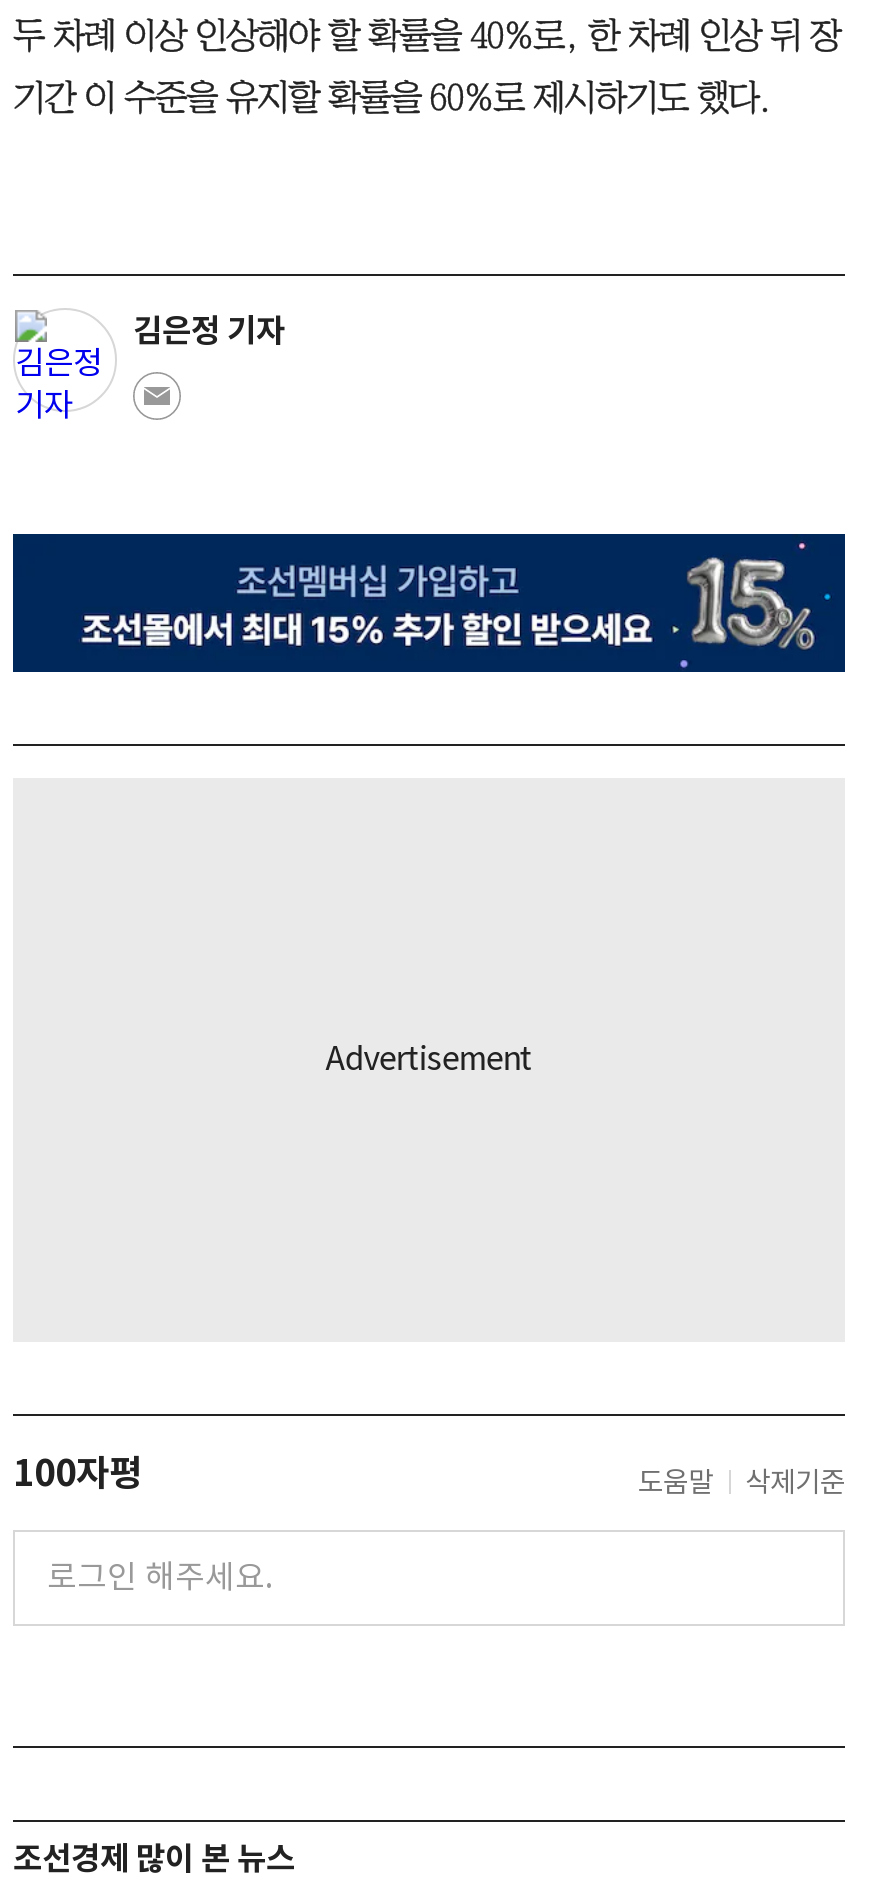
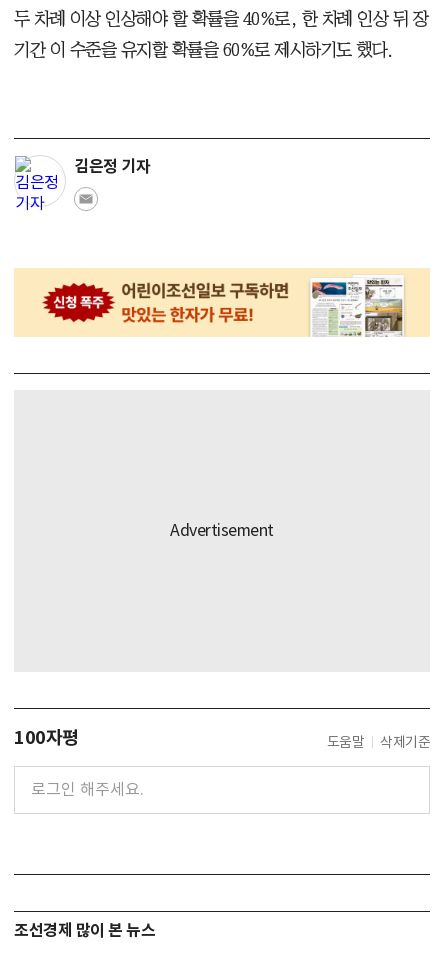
[11,532,847,674] [image] -> [14,268,430,337] [image]

